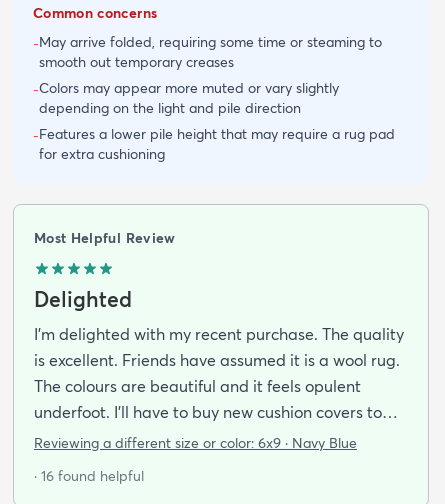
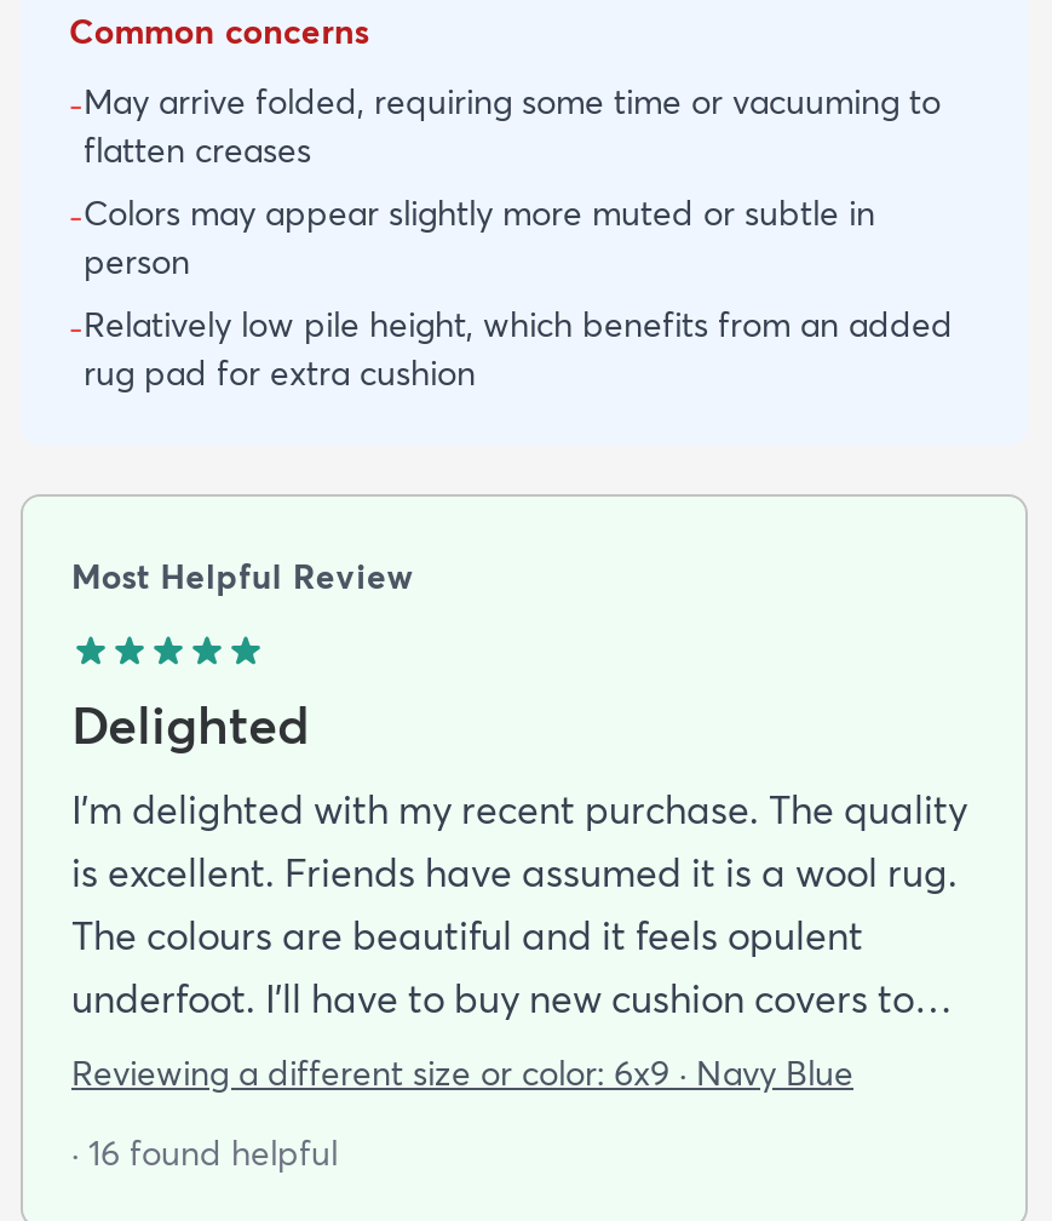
[33,33,395,163] -May arrive folded, requiring some time or steaming to | smooth out temporary creases | -Colors may appear more muted or vary slightly | depending on the light and pile direction | -Features a lower pile height that may require a rug pad | for extra cushioning -> [69,80,953,395] -May arrive folded, requiring some time or vacuuming to | flatten creases | -Colors may appear slightly more muted or subtle in | person | -Relatively low pile height, which benefits from an added | rug pad for extra cushion

